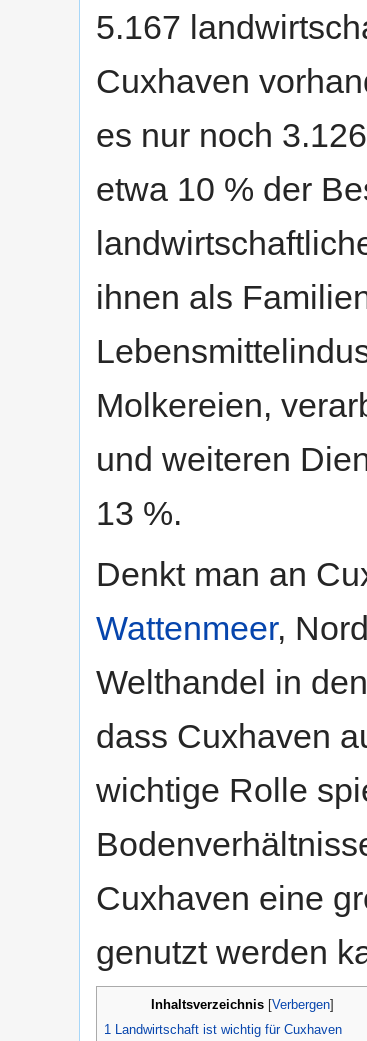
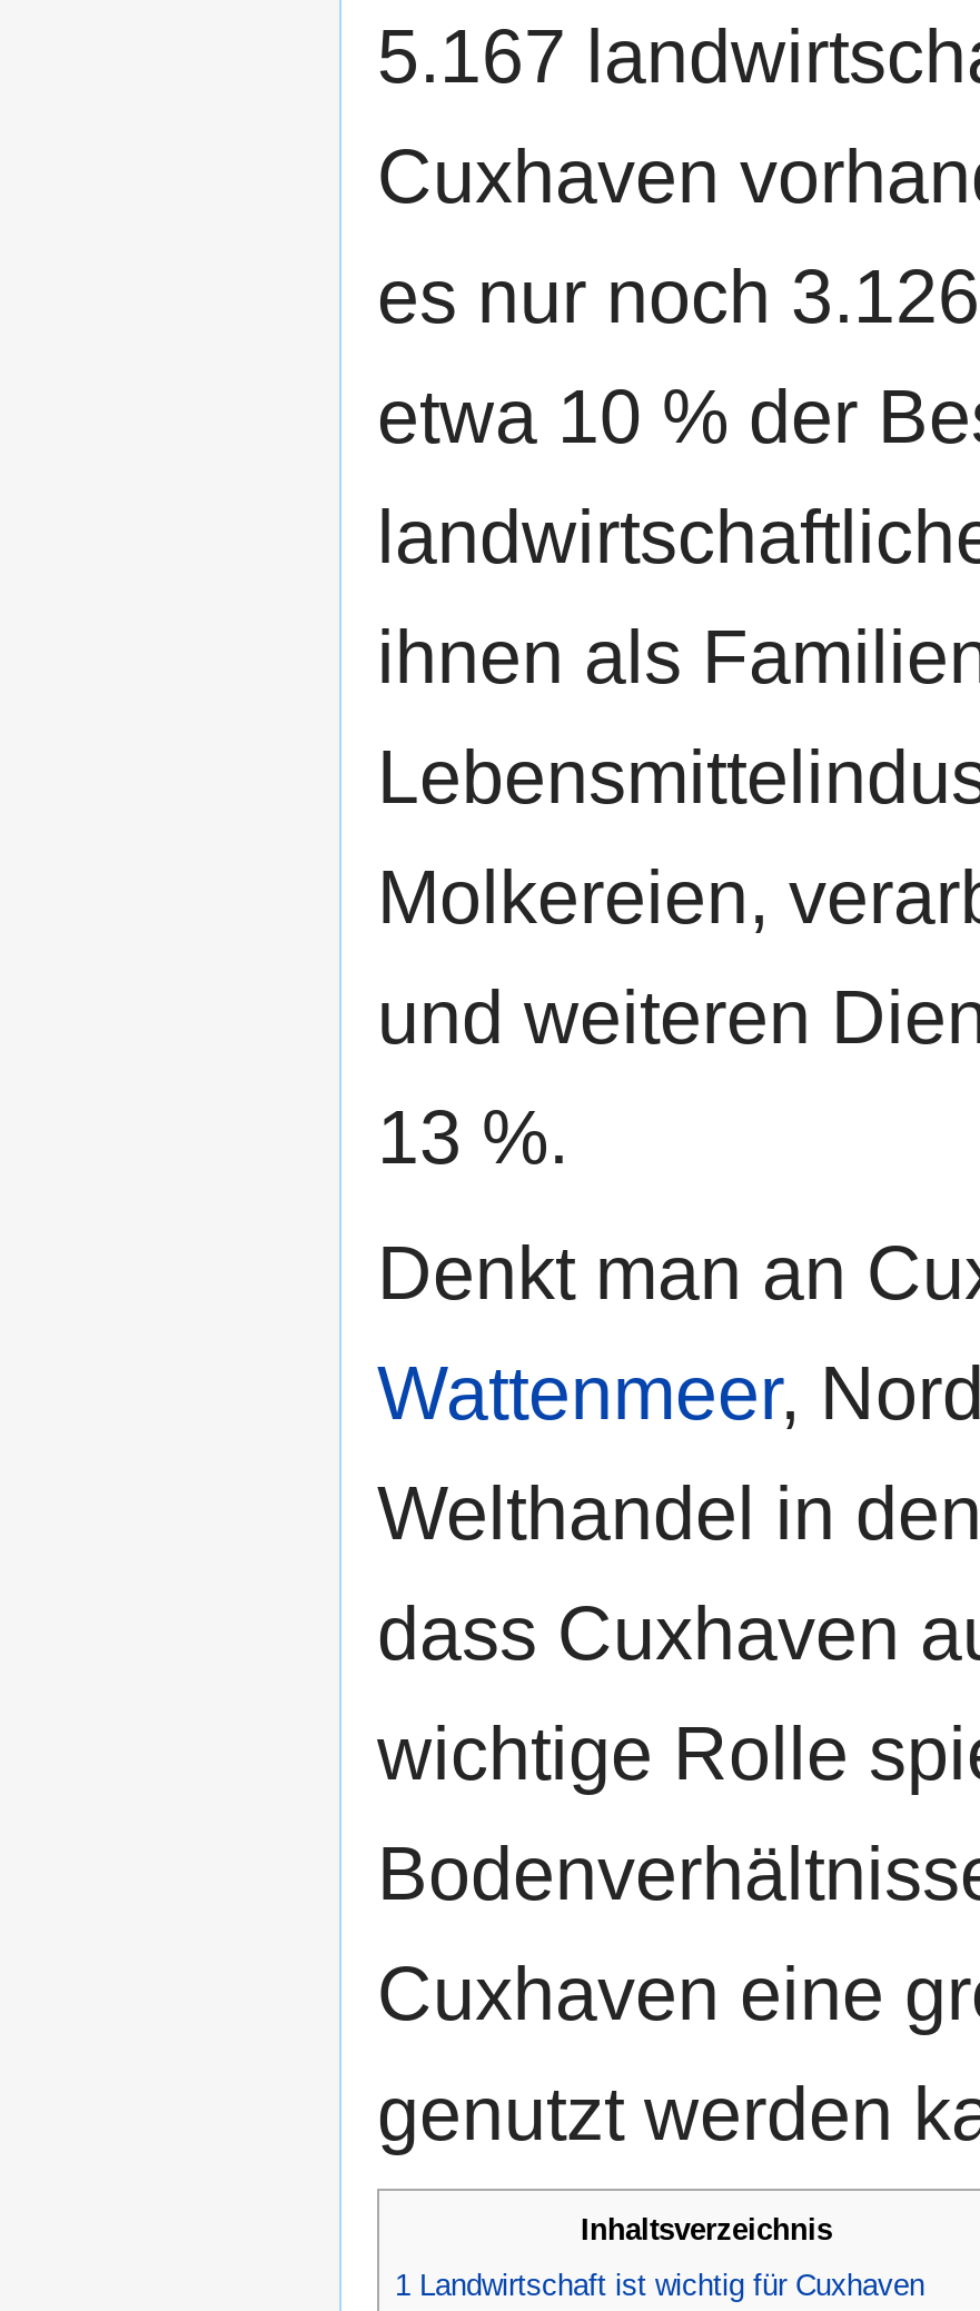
[150,997,337,1012] Inhaltsverzeichnis [Verbergen] -> [581,2213,832,2246] Inhaltsverzeichnis

